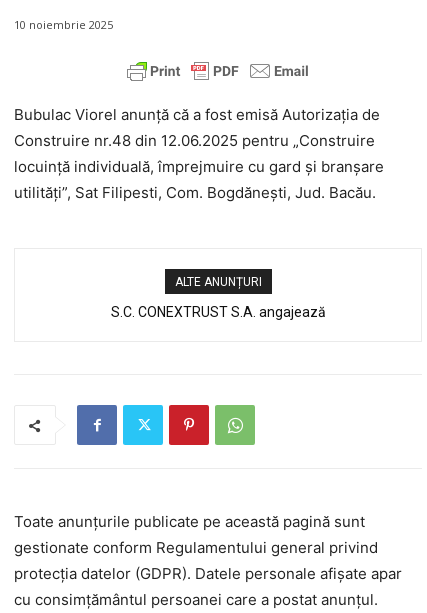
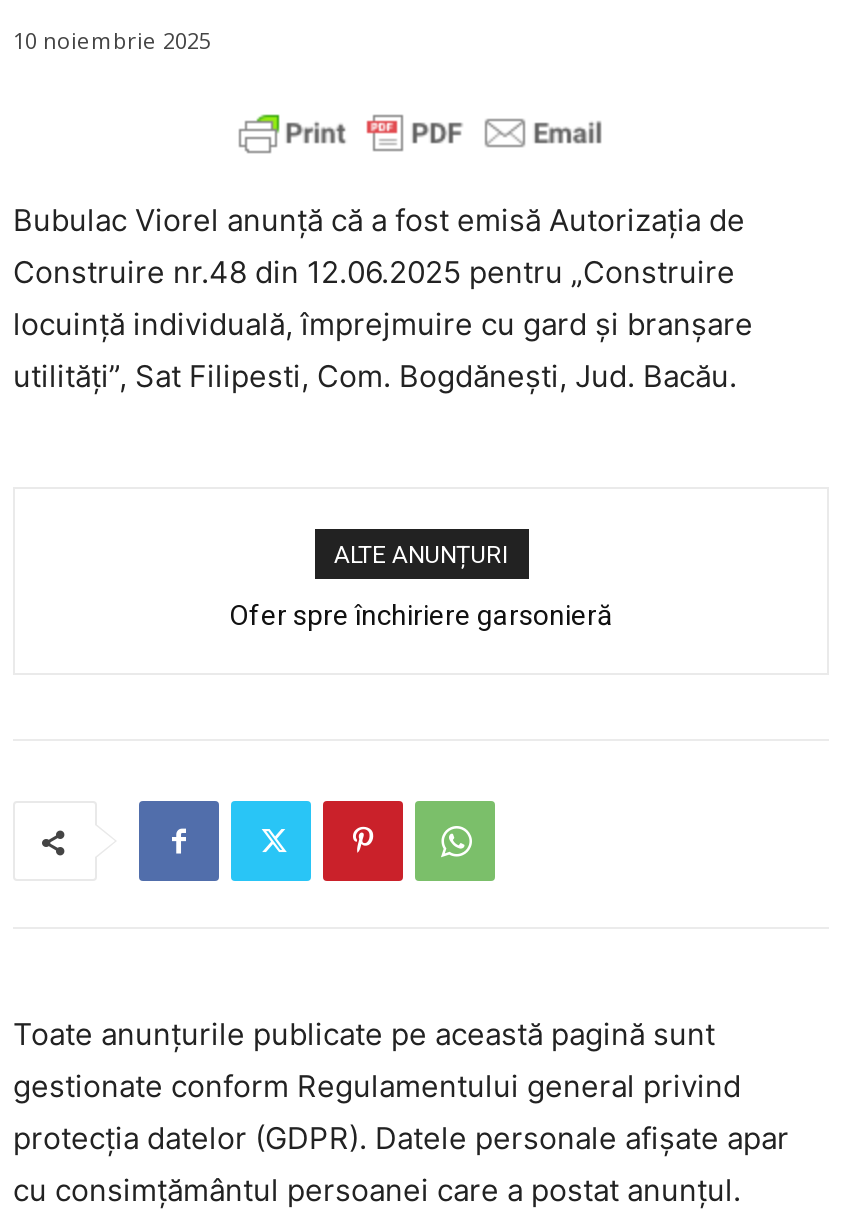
[110,304,325,320] S.C. CONEXTRUST S.A. angajează -> [229,599,613,631] Ofer spre închiriere garsonieră

